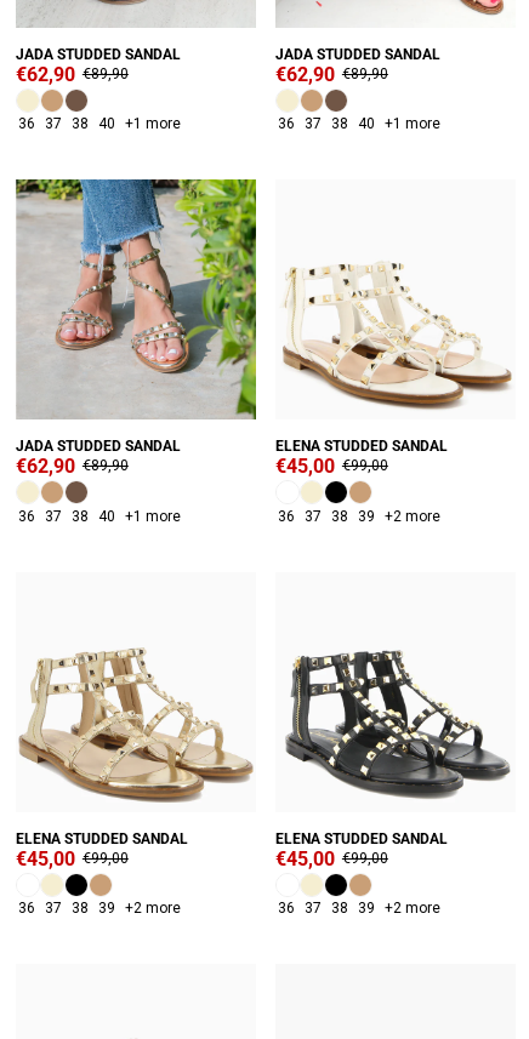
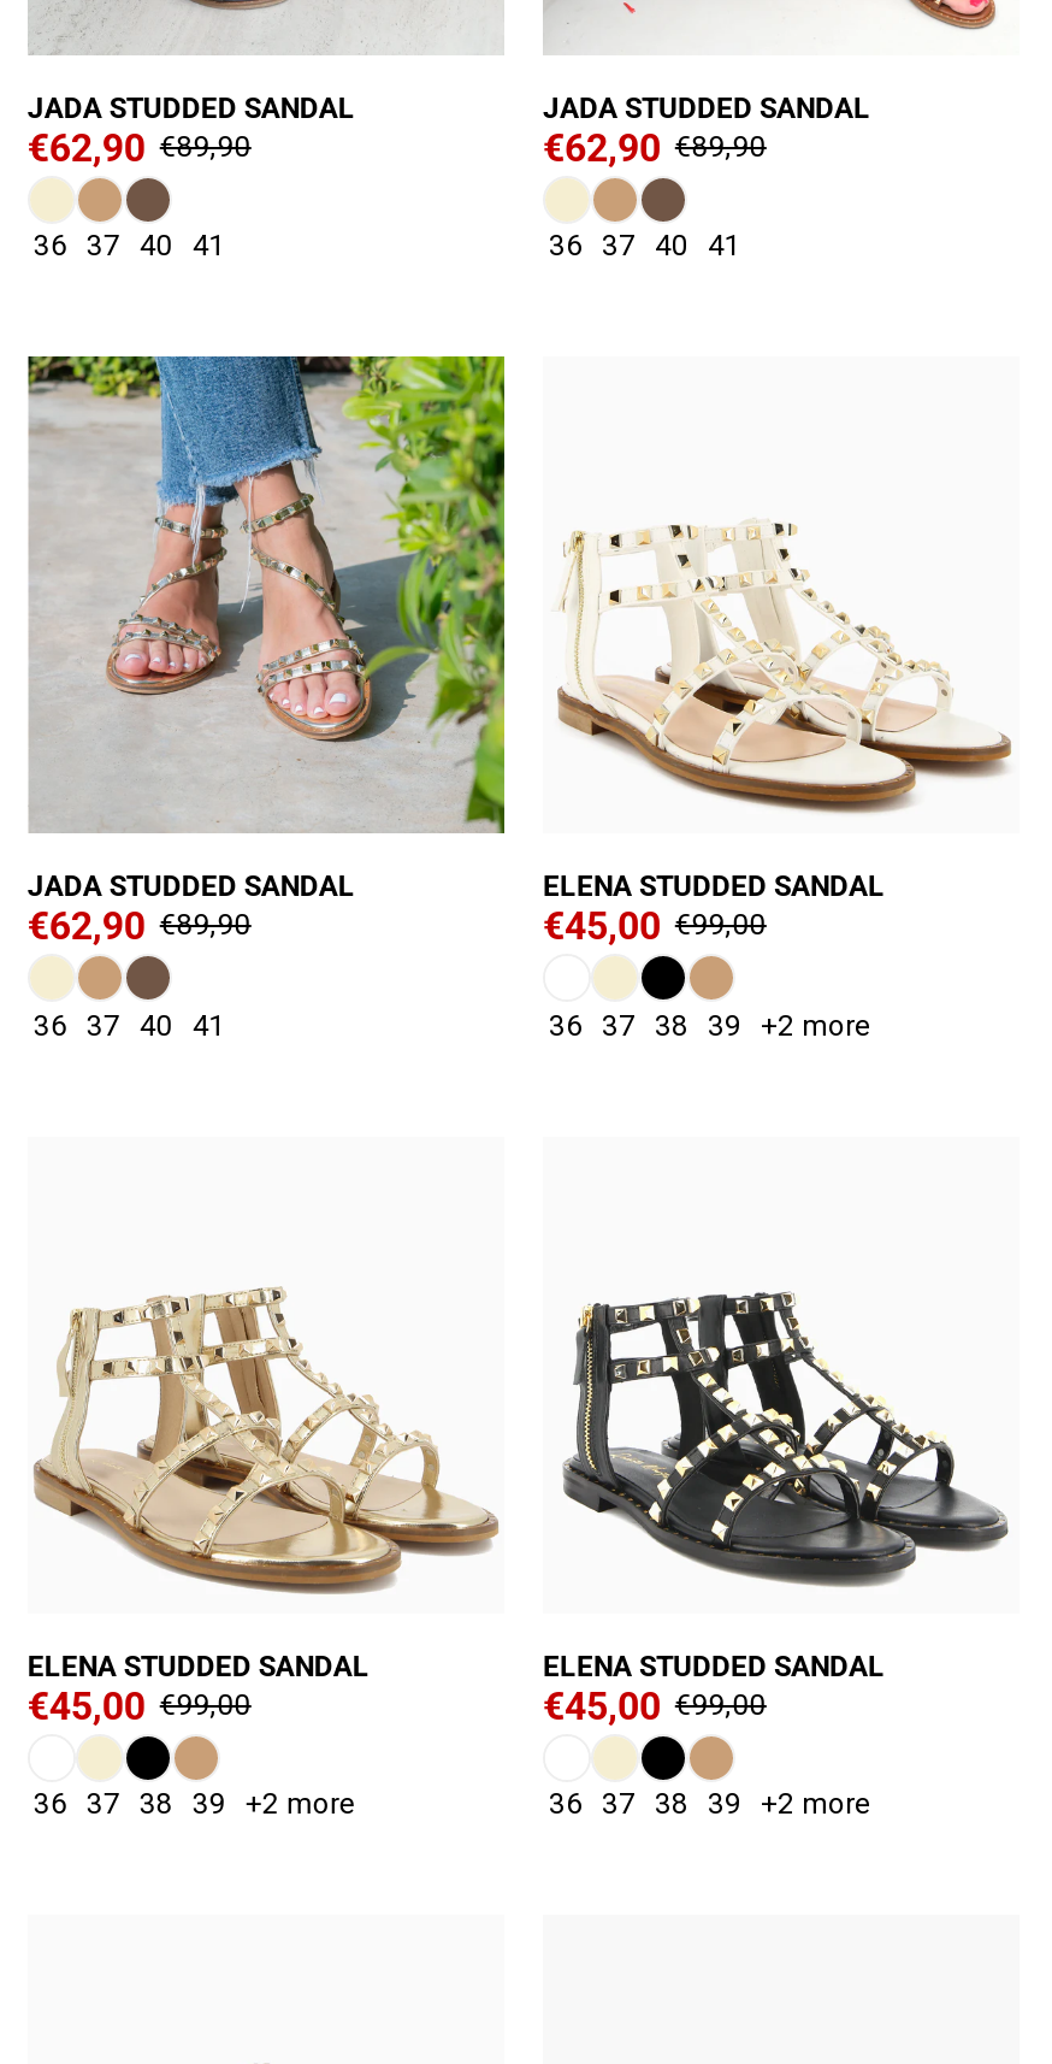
[19,116,181,133] 36 37 38 40 +1 more -> [33,230,226,263] 36 37 40 41
[278,116,441,133] 36 37 38 40 +1 more -> [549,230,741,263] 36 37 40 41
[19,508,181,525] 36 37 38 40 +1 more -> [33,1008,226,1042] 36 37 40 41

